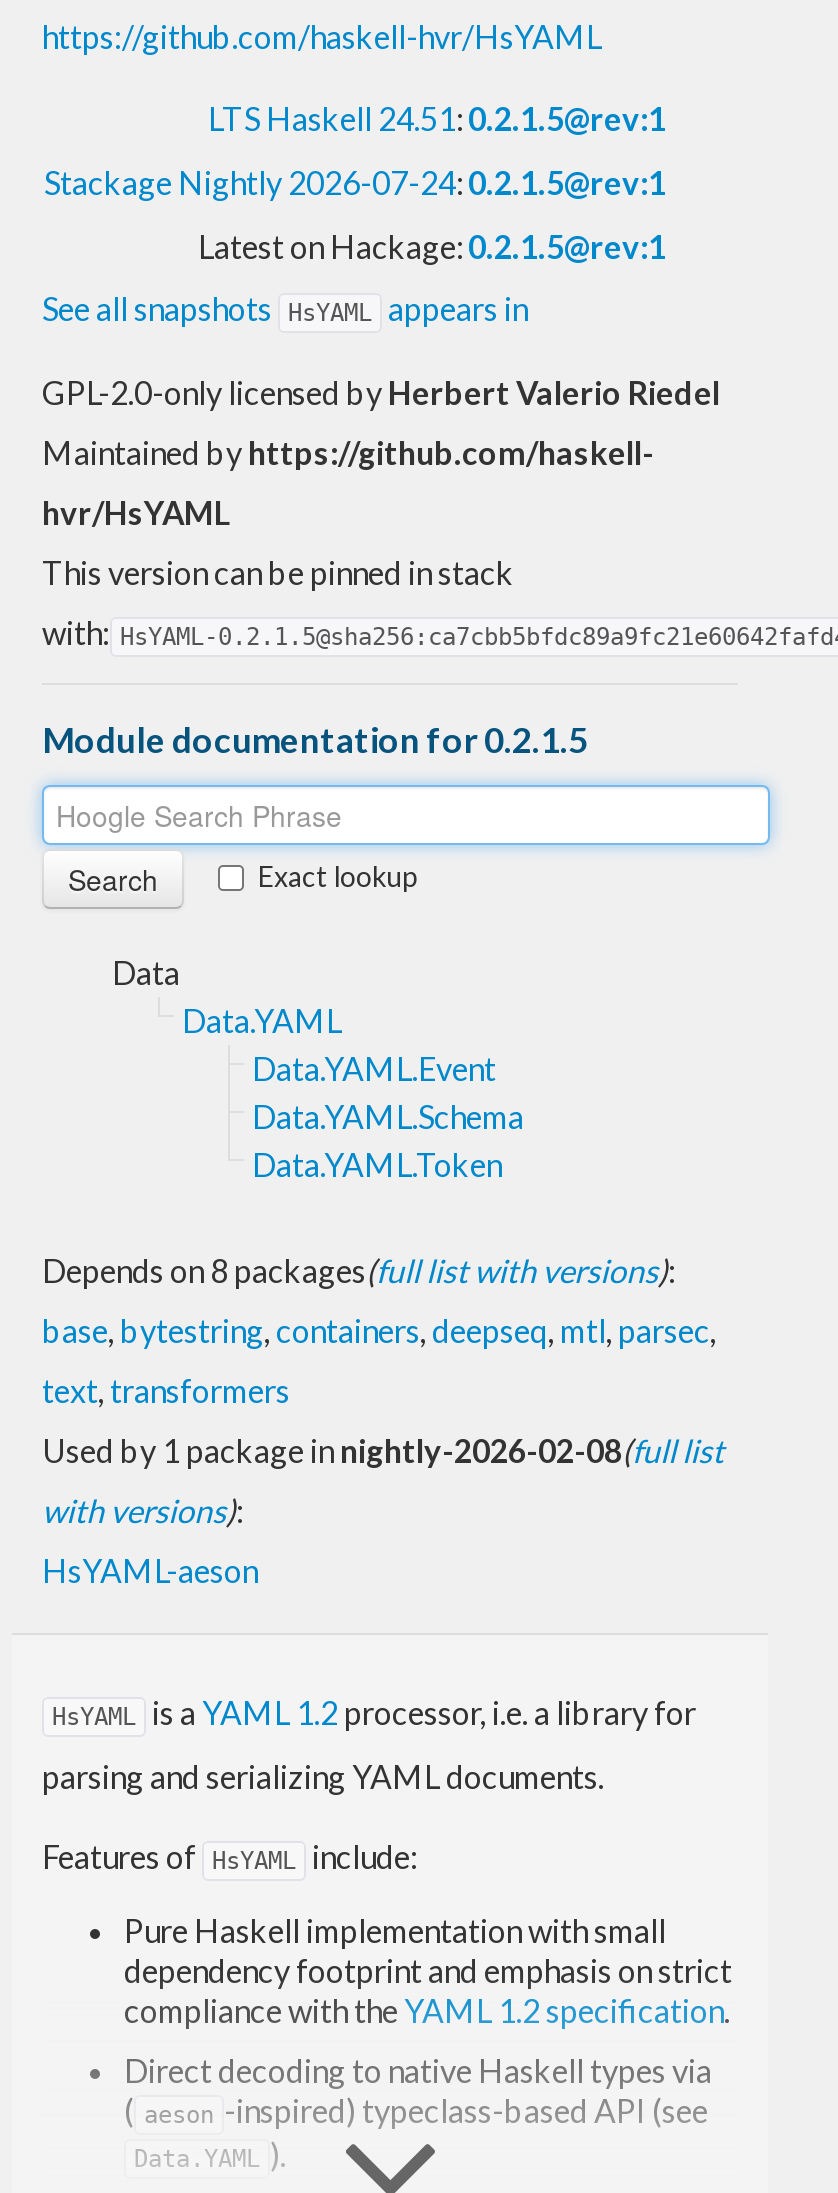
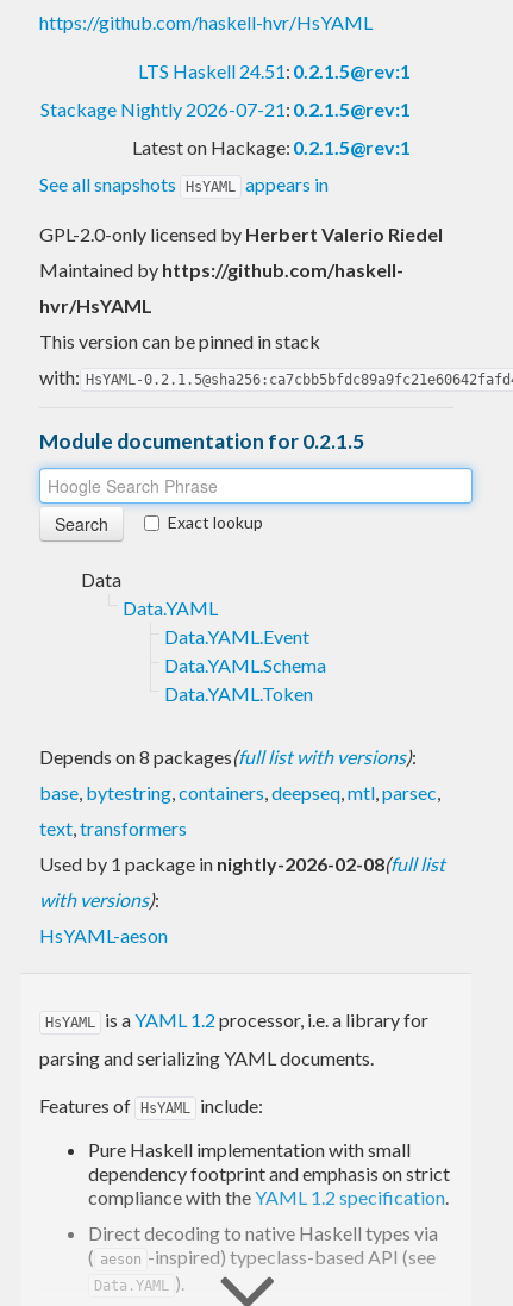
[44,163,666,201] Stackage Nightly 2026-07-24: 0.2.1.5@rev:1 -> [40,98,411,120] Stackage Nightly 2026-07-21: 0.2.1.5@rev:1

